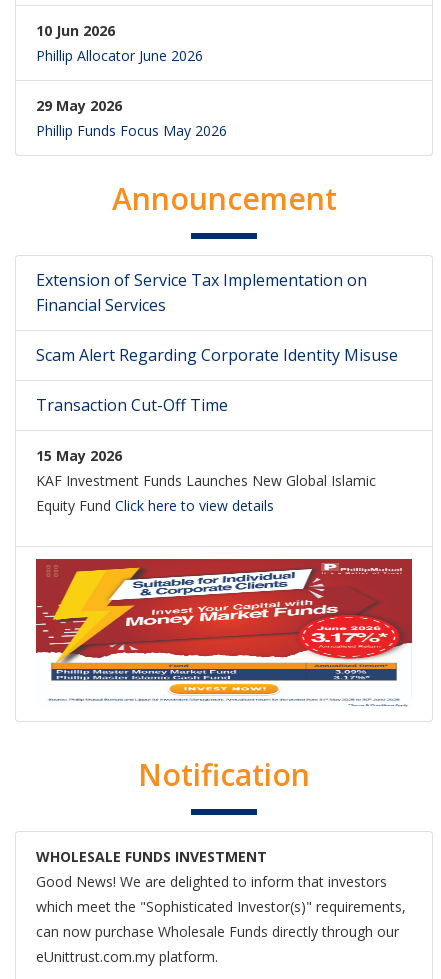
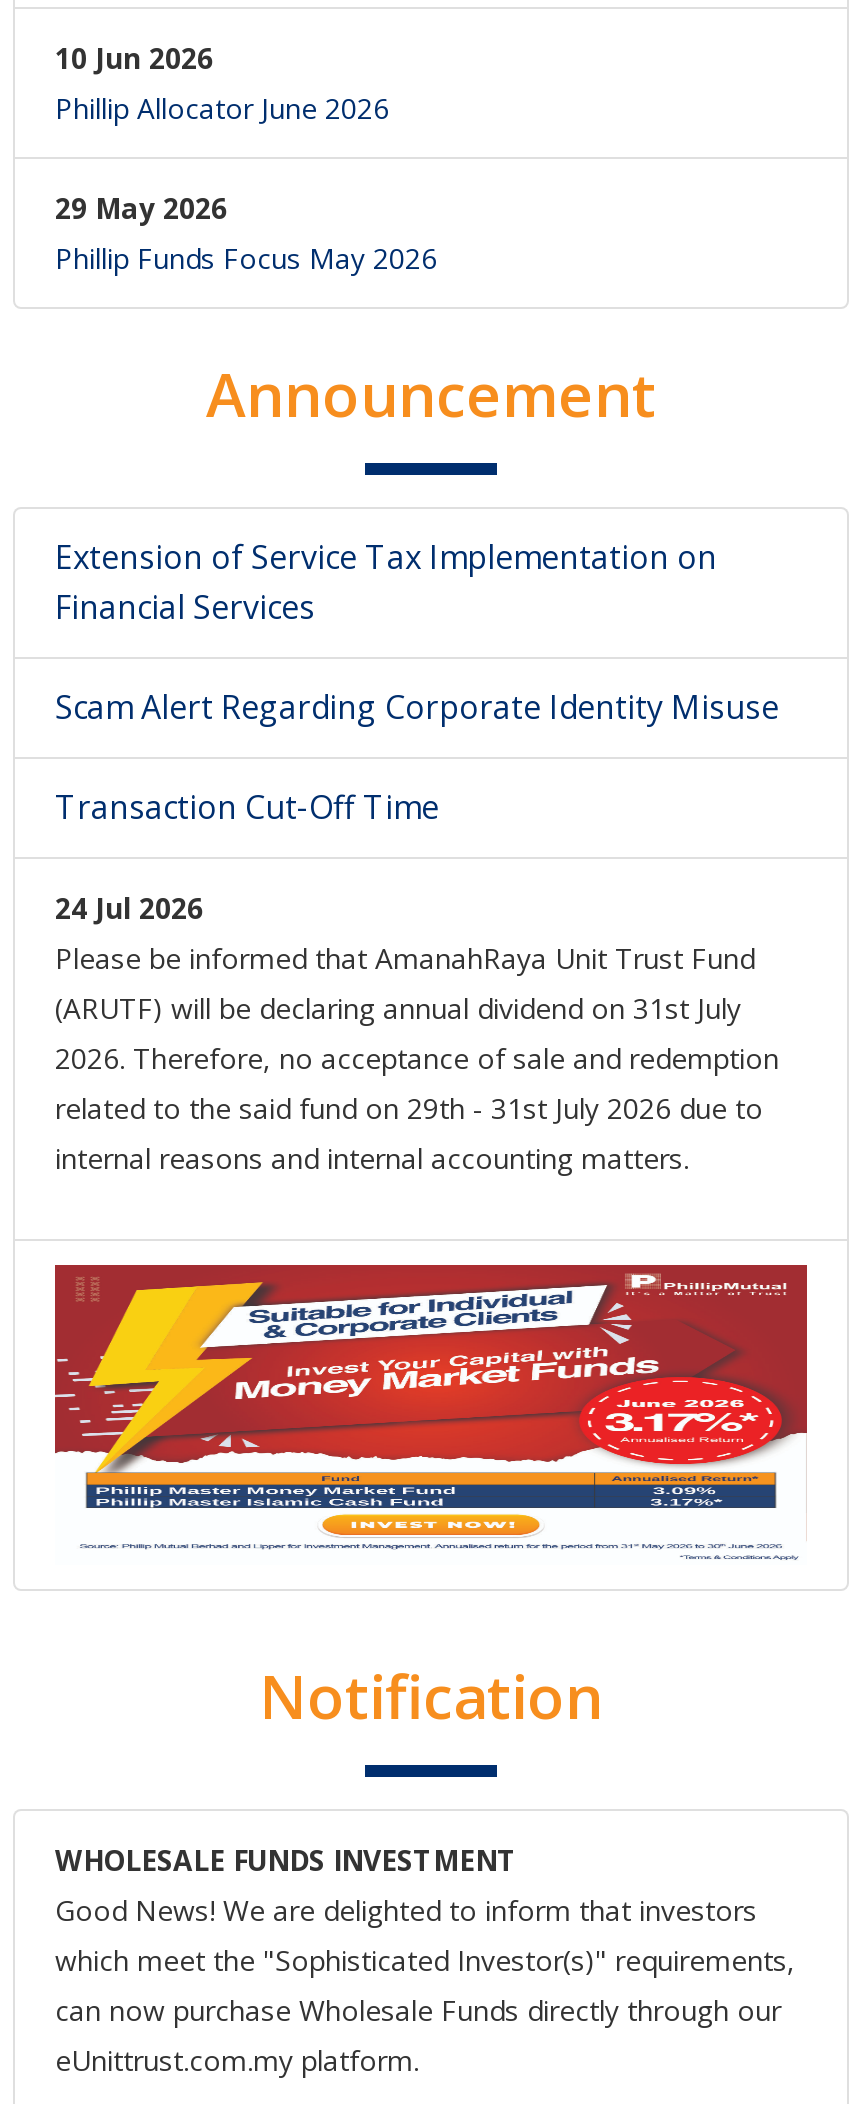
[36,446,376,515] 15 May 2026 | KAF Investment Funds Launches New Global Islamic | Equity Fund Click here to view details -> [55,889,779,1177] 24 Jul 2026 | Please be informed that AmanahRaya Unit Trust Fund | (ARUTF) will be declaring annual dividend on 31st July | 2026. Therefore, no acceptance of sale and redemption | related to the said fund on 29th - 31st July 2026 due to | internal reasons and internal accounting matters.

